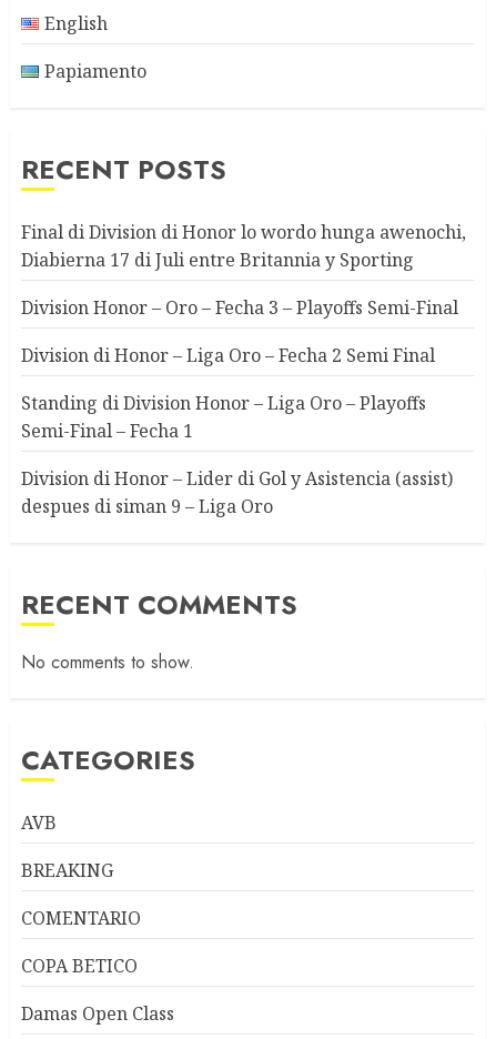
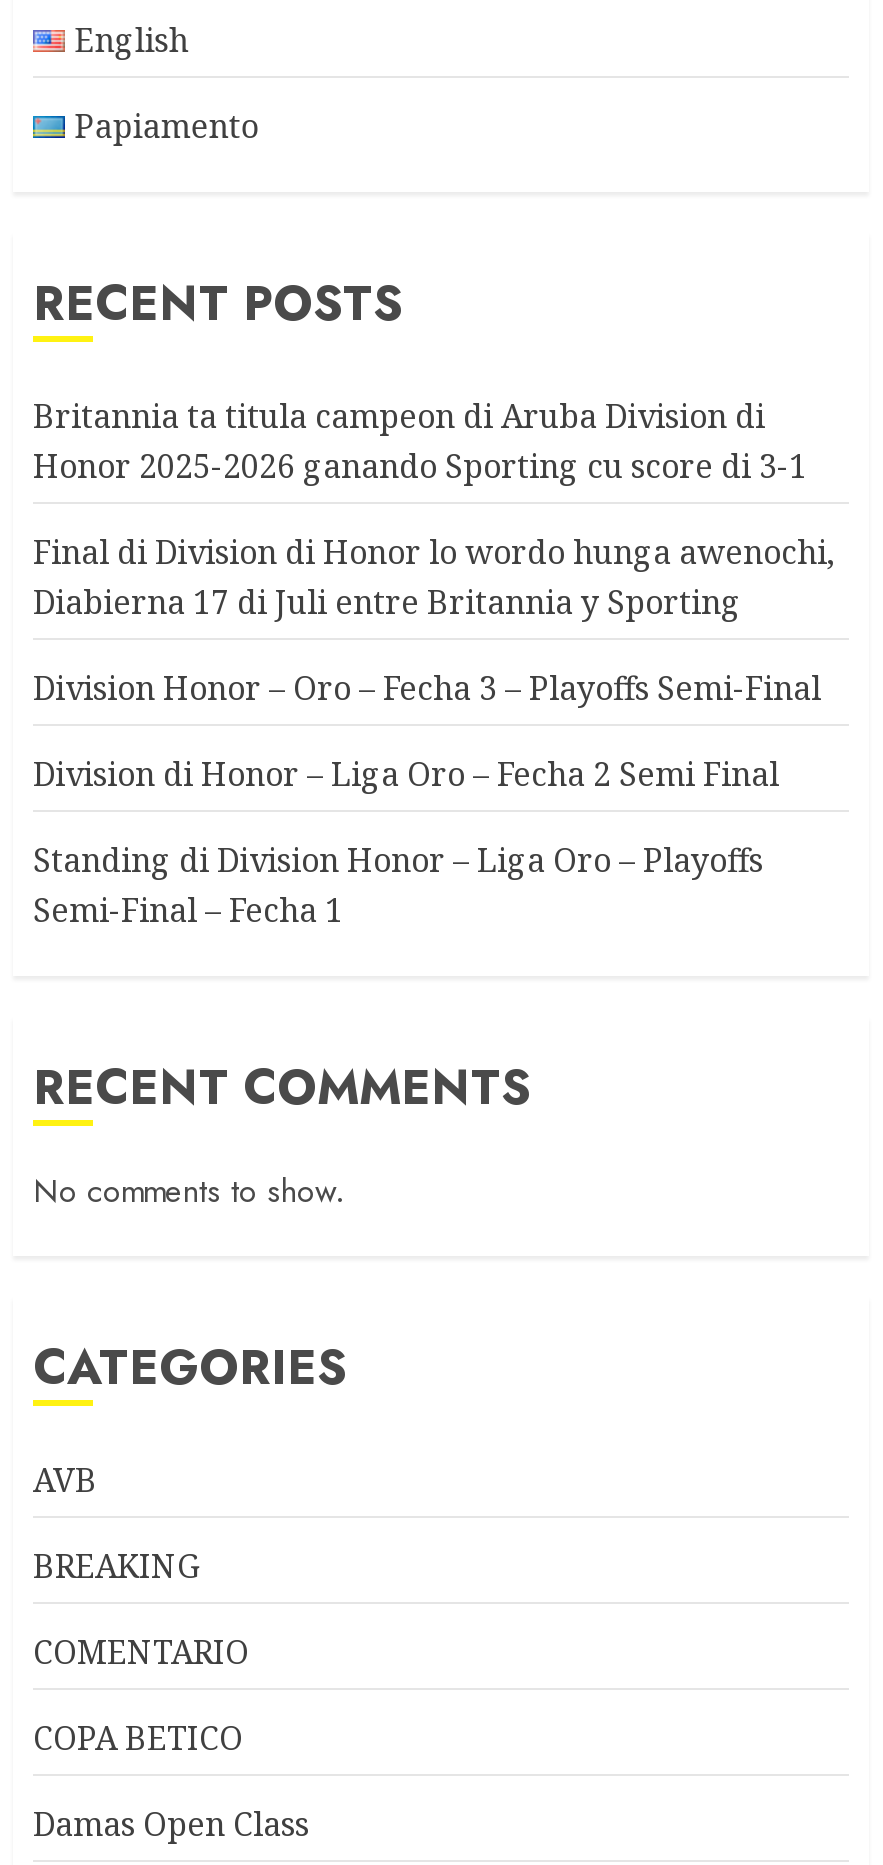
none -> [33,394,807,488] Britannia ta titula campeon di Aruba Division di | Honor 2025-2026 ganando Sporting cu score di 3-1
moved [21,220,466,443] -> [33,530,835,932]: Final di Division di Honor lo wordo hunga awenochi, | Diabierna 17 di Juli entre Britannia y Sporting | Division Honor – Oro – Fecha 3 – Playoffs Semi-Final | Division di Honor – Liga Oro – Fecha 2 Semi Final | Standing di Division Honor – Liga Oro – Playoffs | Semi-Final – Fecha 1
[21,466,453,518] Division di Honor – Lider di Gol y Asistencia (assist) | despues di siman 9 – Liga Oro -> none

